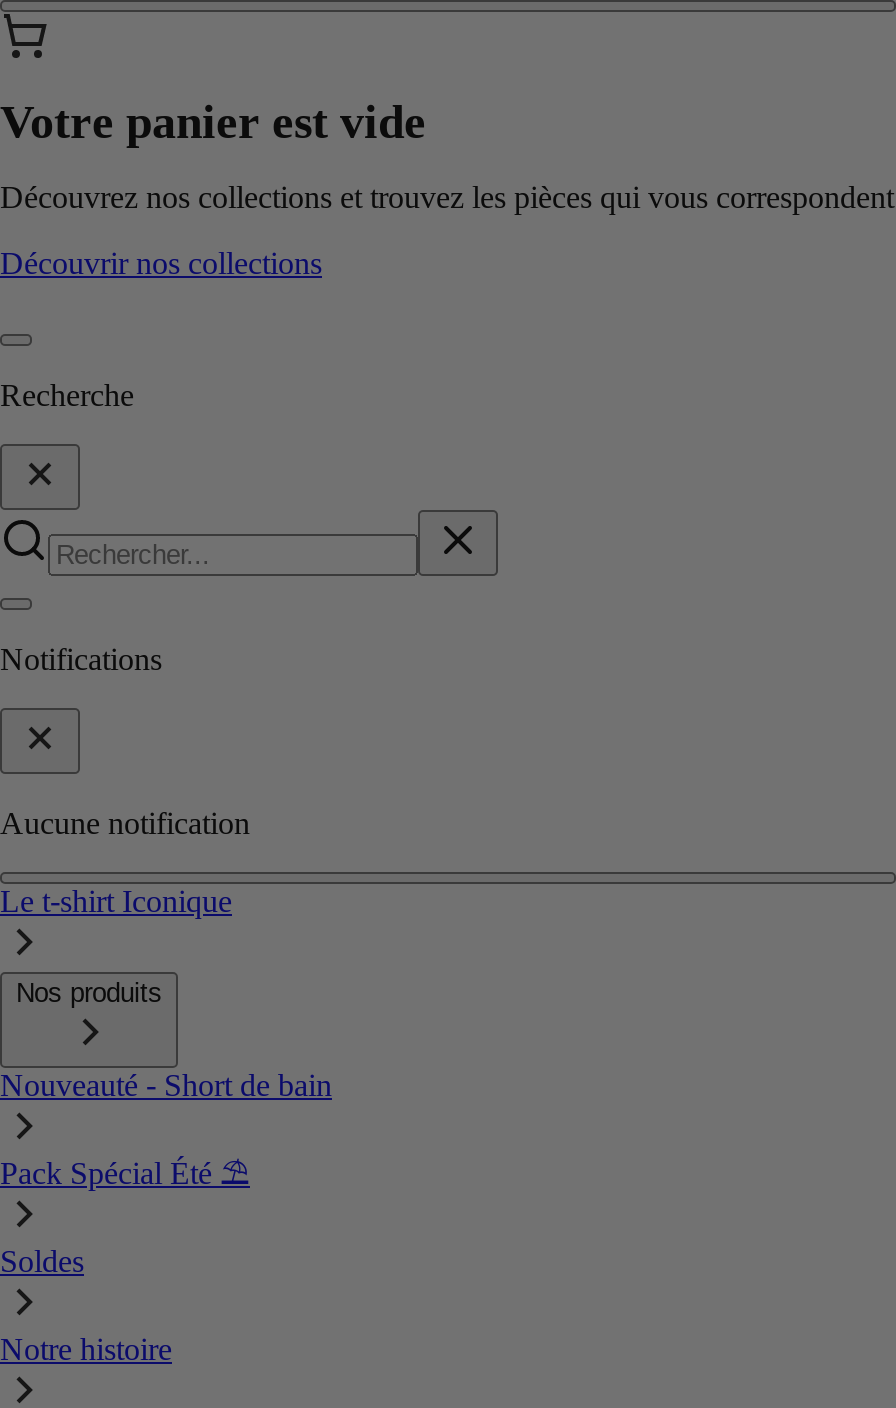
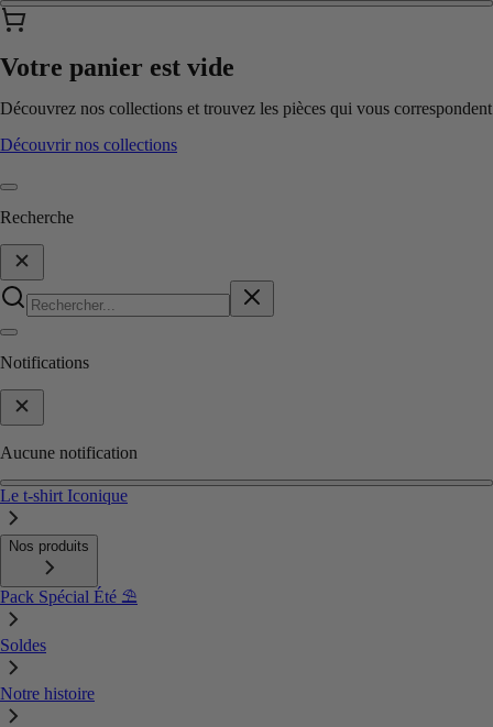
[0,1068,332,1102] Nouveauté - Short de bain -> none

